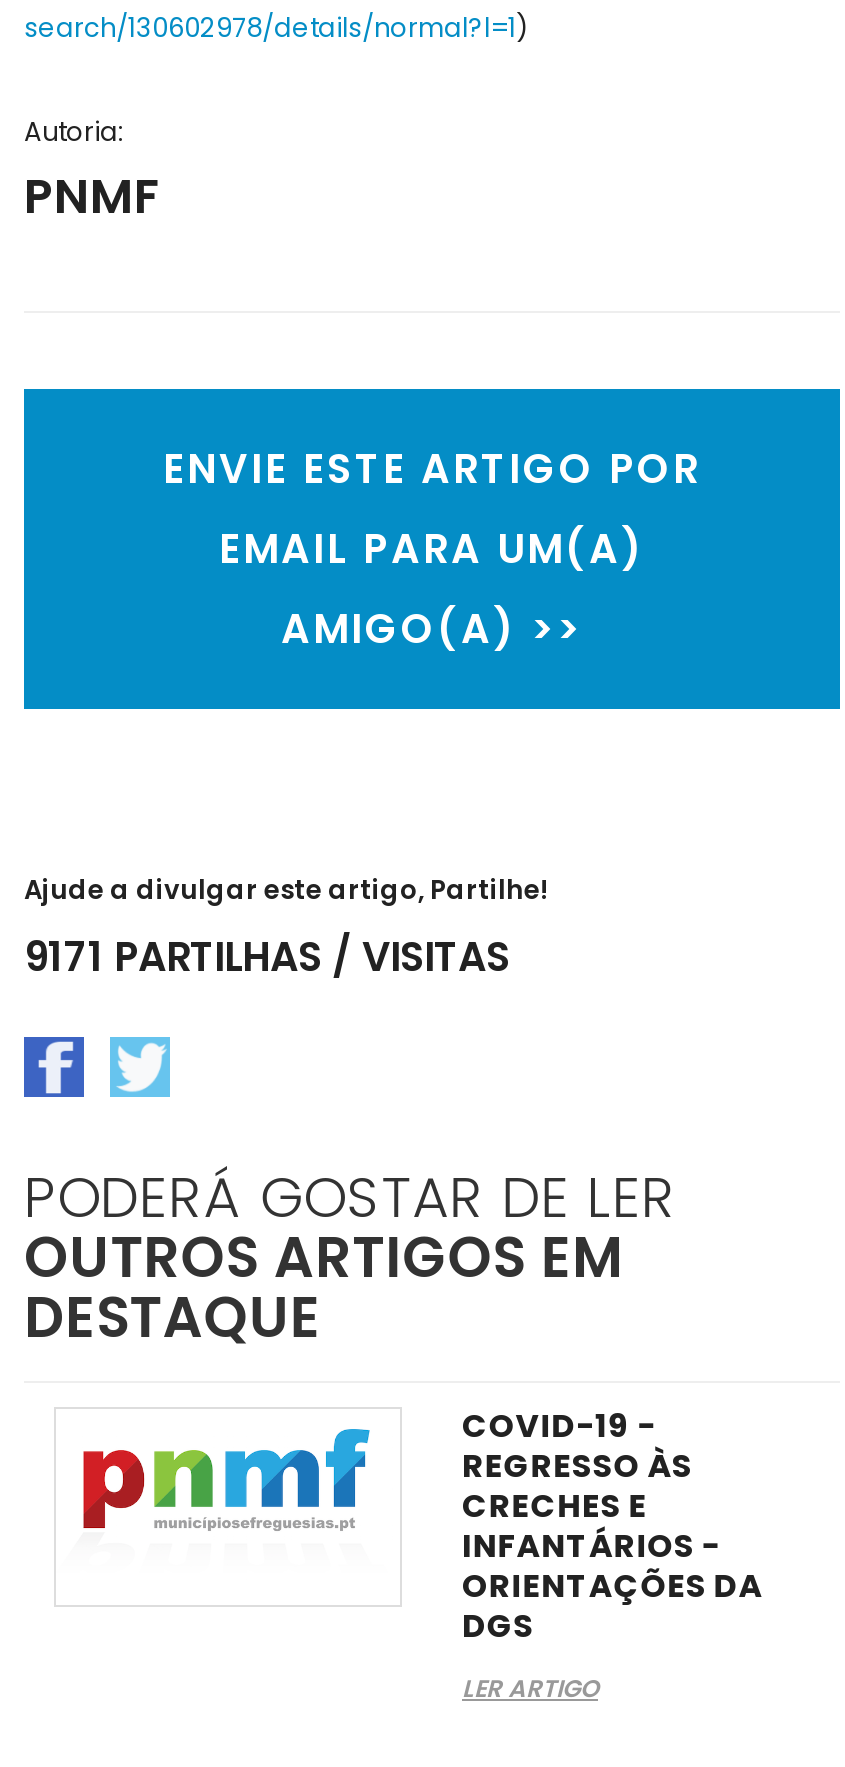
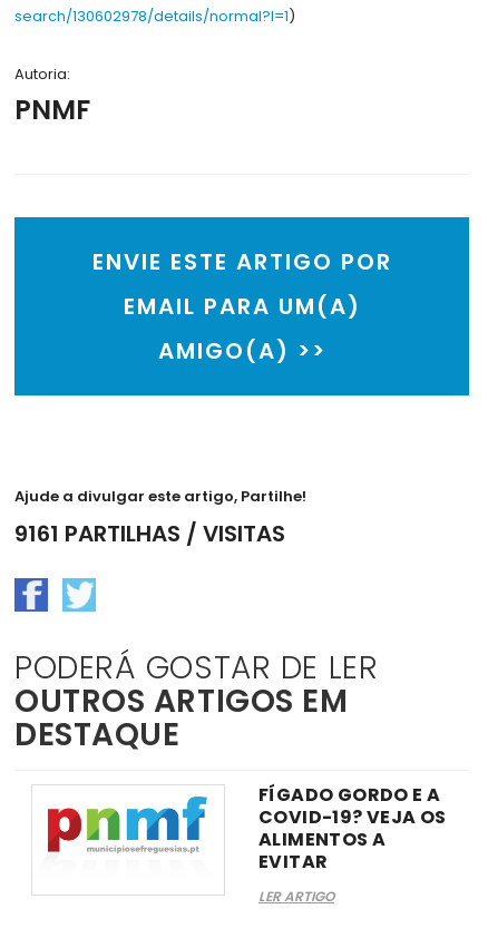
[24,929,510,985] 9171 PARTILHAS / VISITAS -> [14,518,285,549] 9161 PARTILHAS / VISITAS
[462,1403,763,1649] COVID-19 - | REGRESSO ÀS | CRECHES E | INFANTÁRIOS - | ORIENTAÇÕES DA | DGS -> [258,782,447,875] FÍGADO GORDO E A | COVID-19? VEJA OS | ALIMENTOS A | EVITAR

